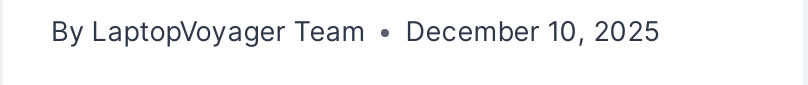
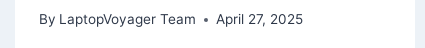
[51,15,659,47] By LaptopVoyager Team December 10, 2025 -> [39,11,303,27] By LaptopVoyager Team April 27, 2025

